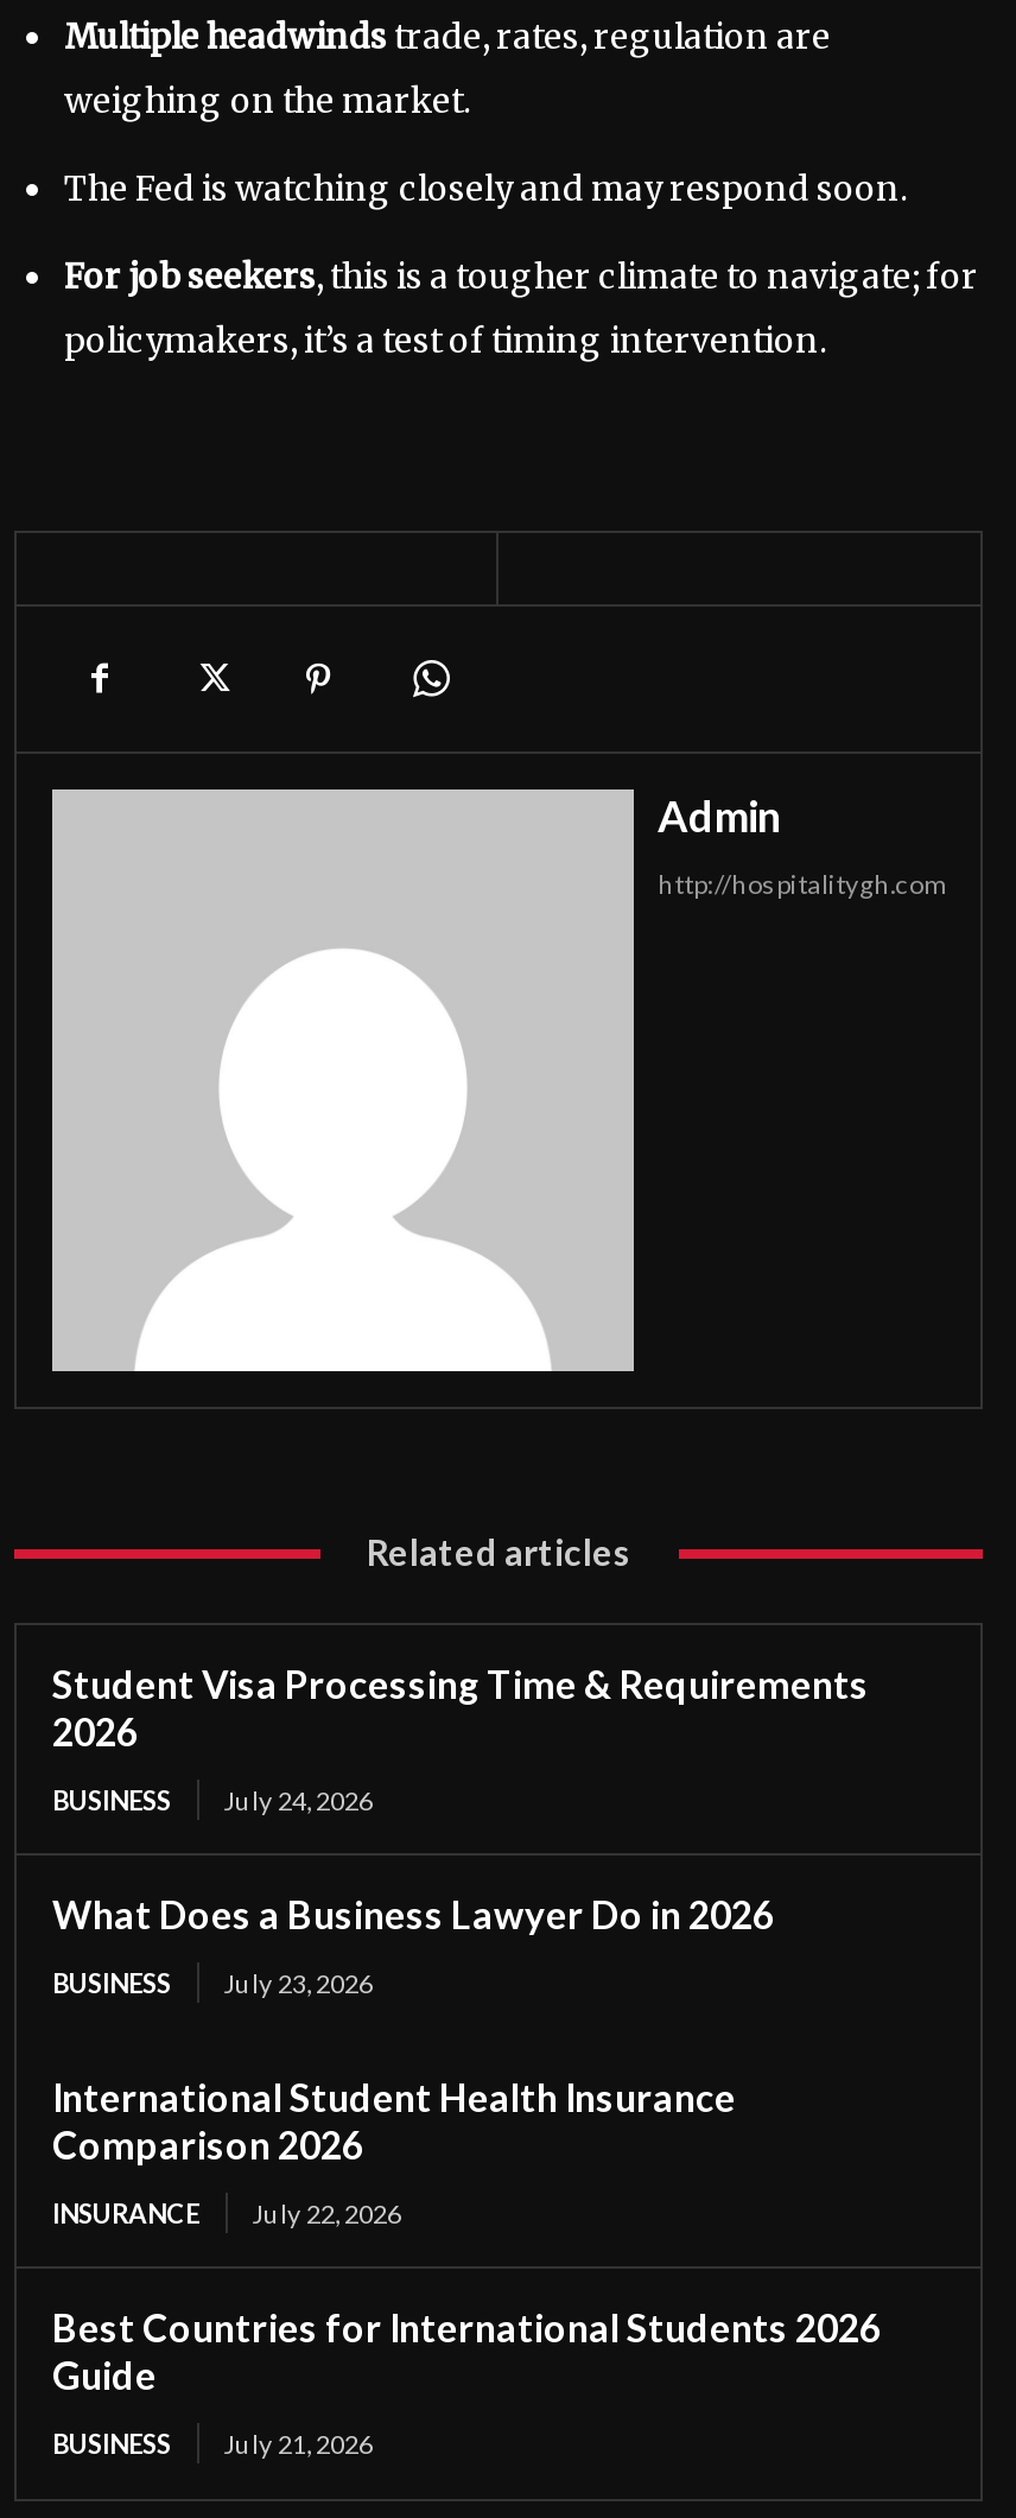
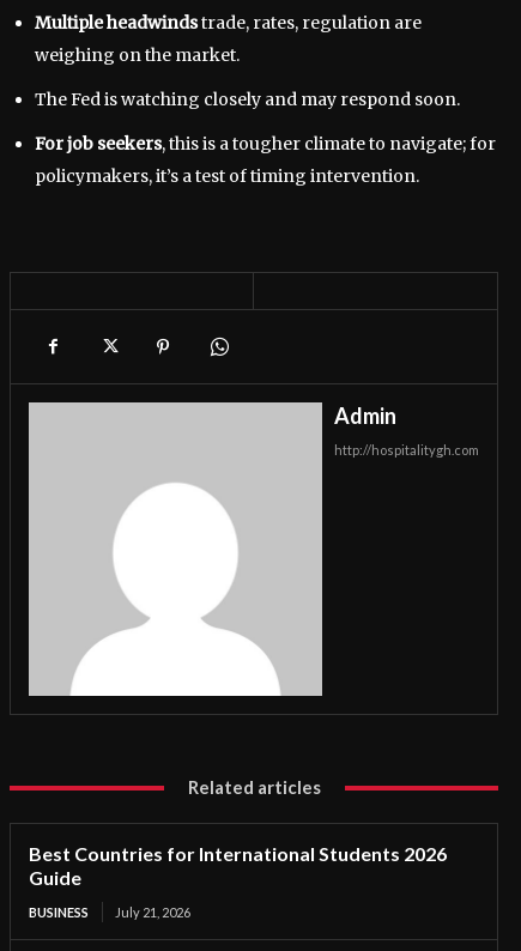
[52,1662,869,2229] Student Visa Processing Time & Requirements | 2026 | BUSINESS | July 24, 2026 | What Does a Business Lawyer Do in 2026 | BUSINESS | July 23, 2026 | International Student Health Insurance | Comparison 2026 | INSURANCE | July 22, 2026 -> none

